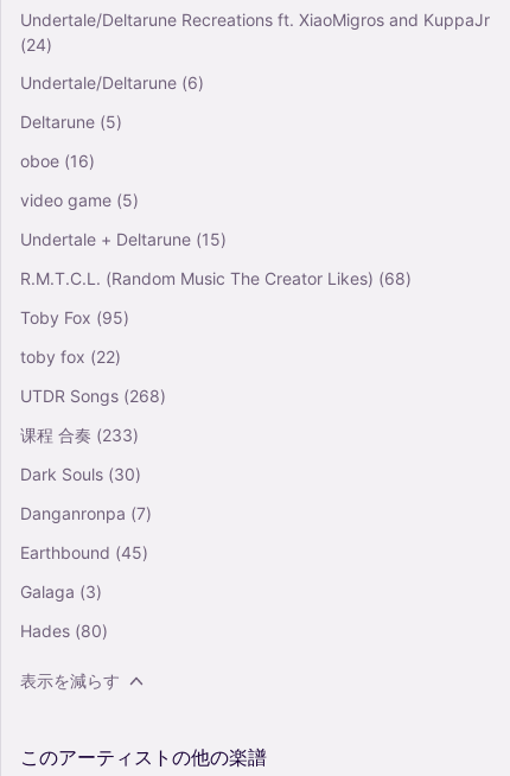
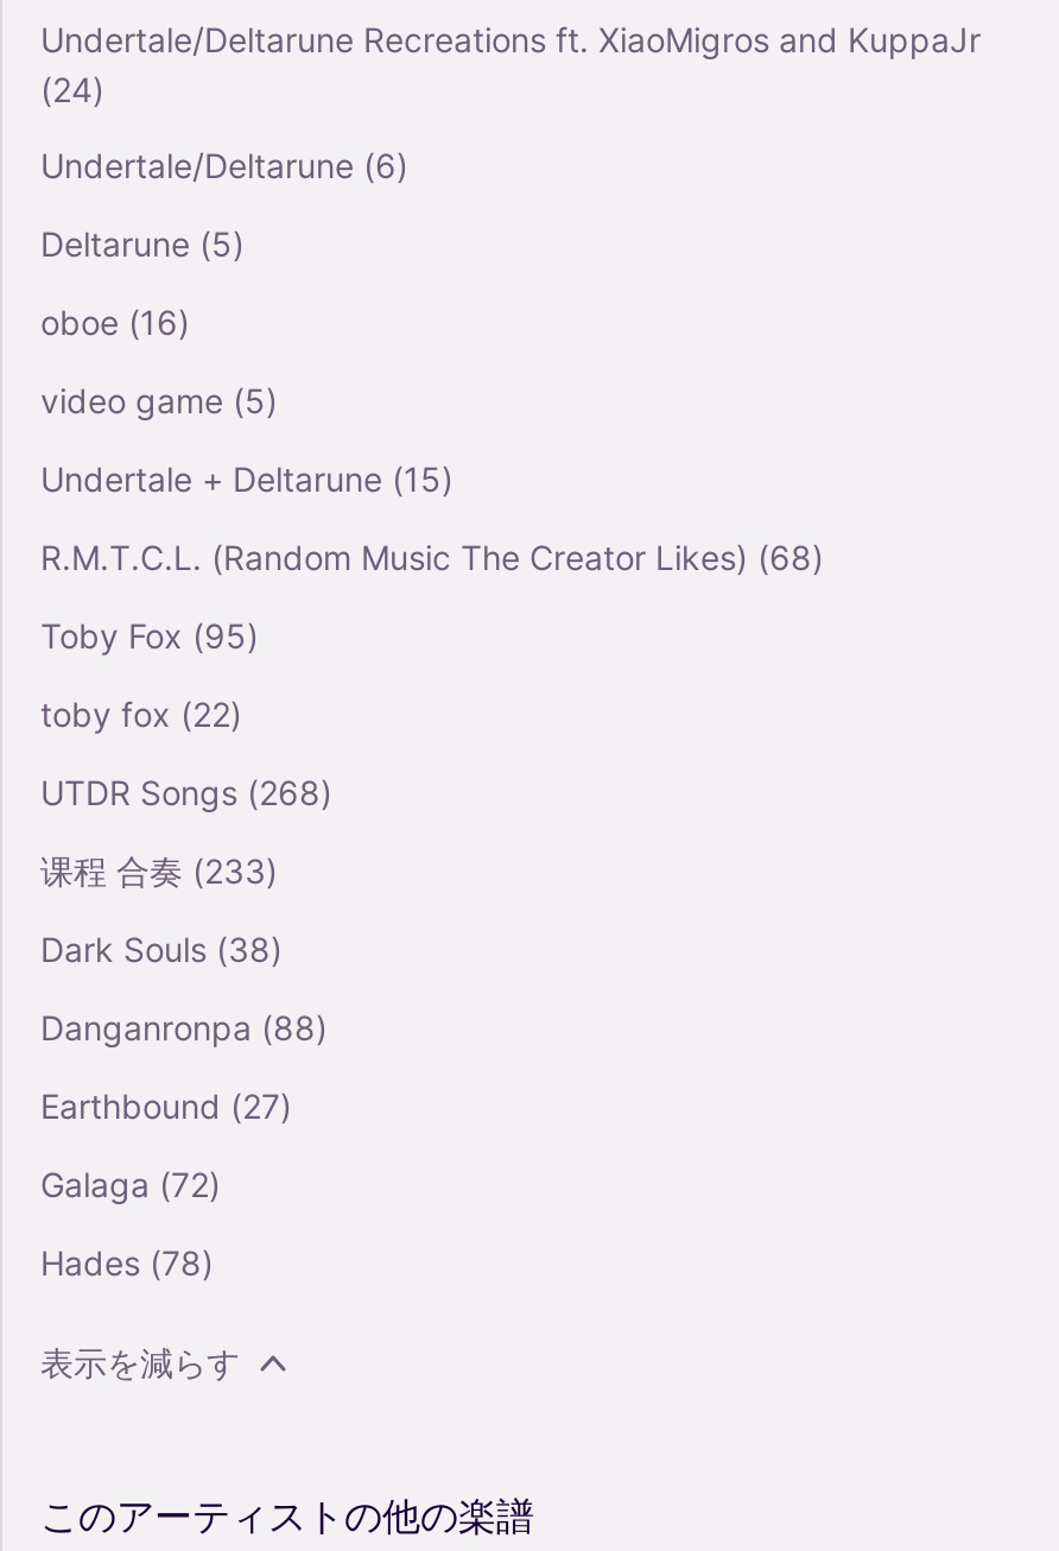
[20,464,141,484] Dark Souls (30) -> [40,929,283,970] Dark Souls (38)
[20,503,152,524] Danganronpa (7) -> [40,1008,328,1048] Danganronpa (88)
[20,543,148,563] Earthbound (45) -> [40,1086,292,1127] Earthbound (27)
[20,582,102,602] Galaga (3) -> [40,1165,221,1205] Galaga (72)
[20,621,108,641] Hades (80) -> [40,1243,214,1283] Hades (78)

